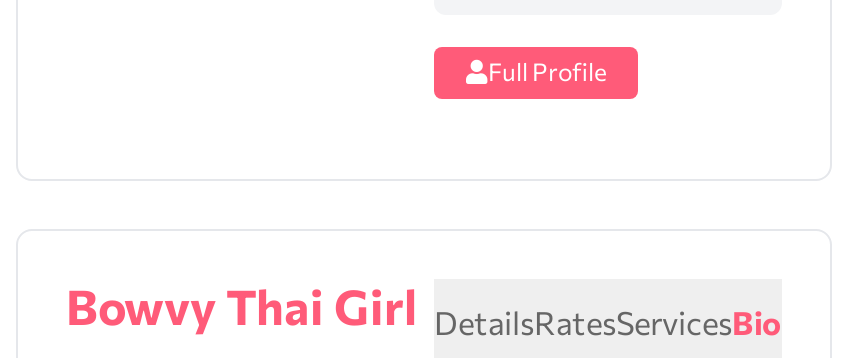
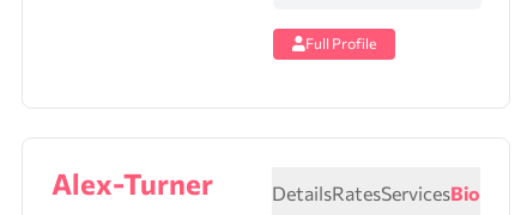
[66,276,418,334] Bowvy Thai Girl -> [51,166,213,200] Alex-Turner

